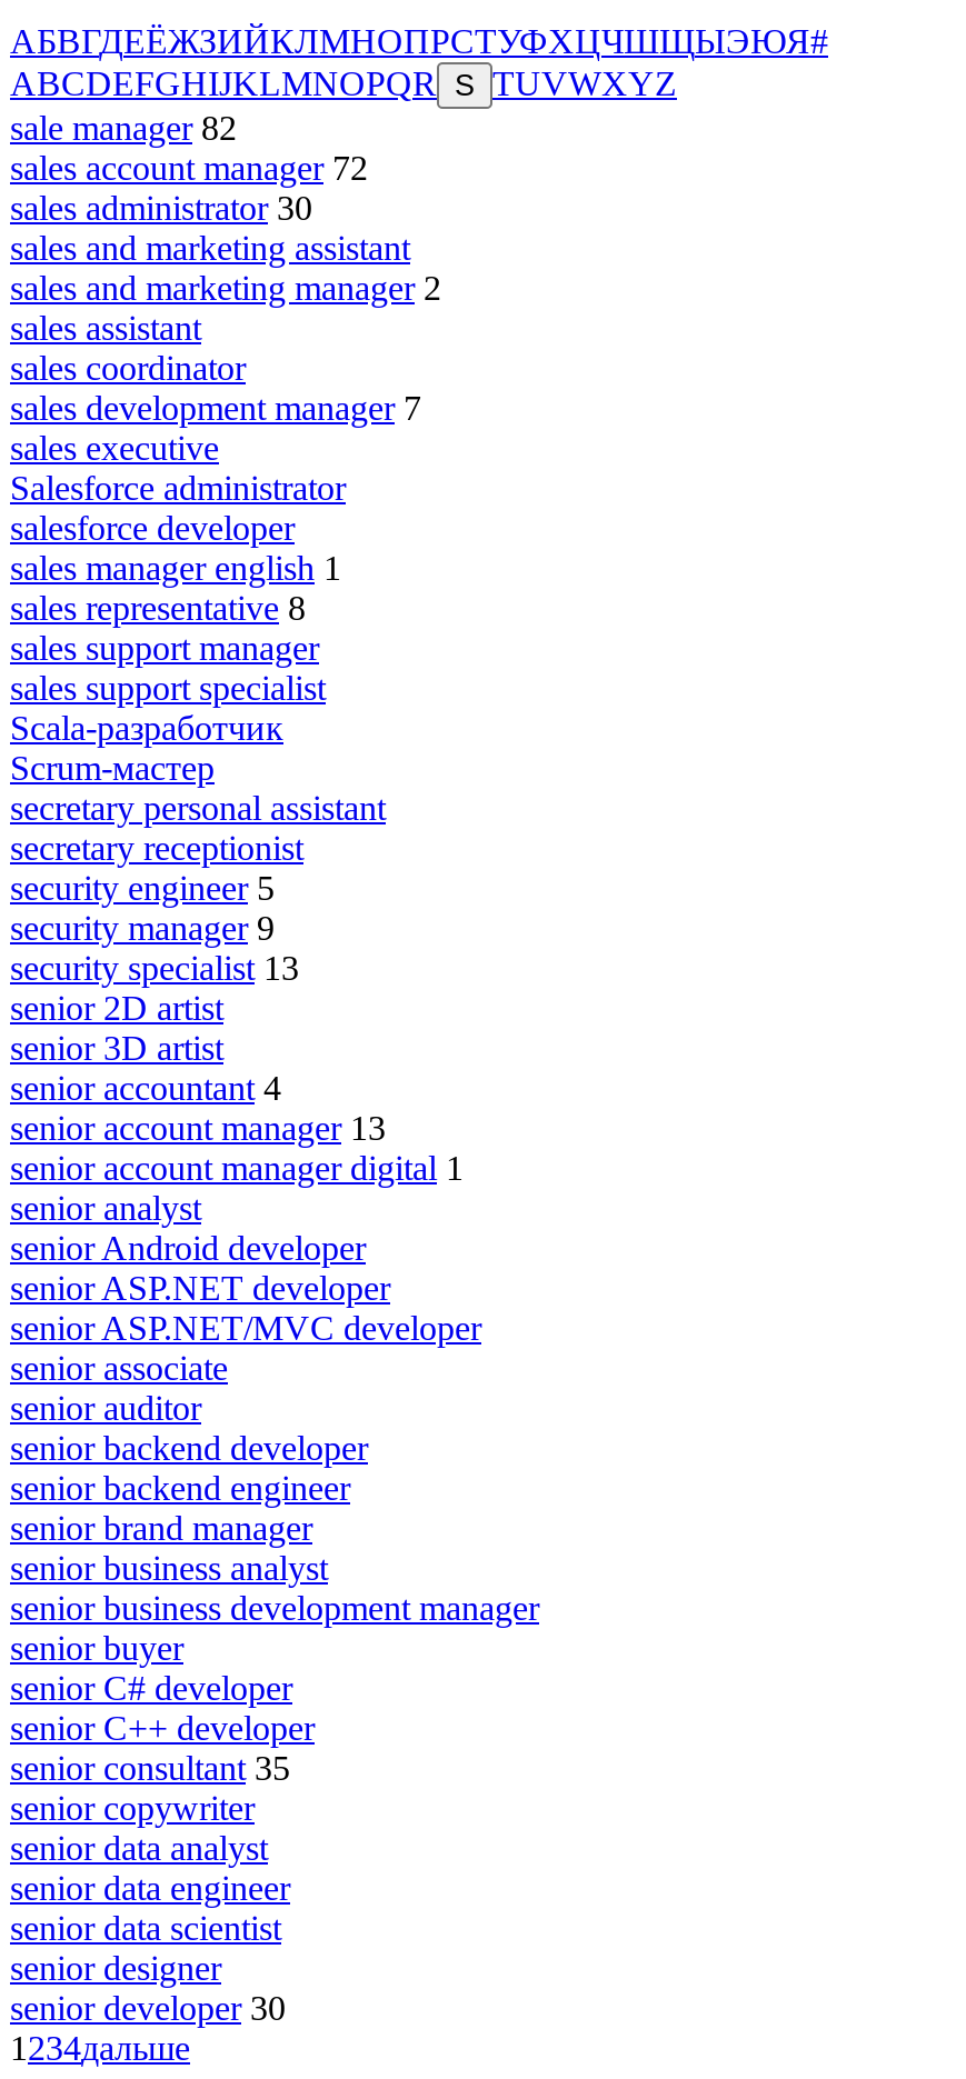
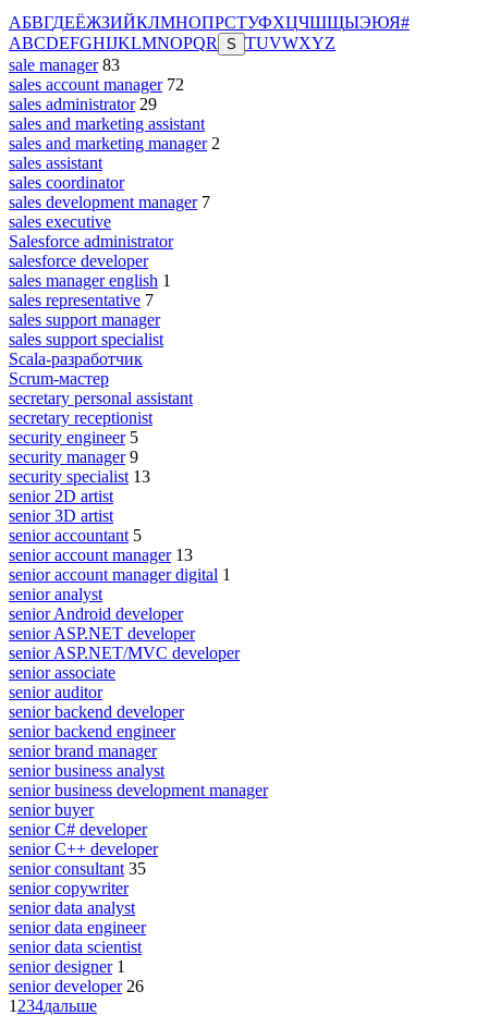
[10,109,237,146] sale manager 82 -> [9,55,120,74] sale manager 83
[10,189,312,226] sales administrator 30 -> [9,95,157,113] sales administrator 29
[10,589,306,626] sales representative 8 -> [9,291,154,309] sales representative 7
[10,1069,281,1107] senior accountant 4 -> [9,526,142,544] senior accountant 5
[10,1949,286,2027] senior designer | senior developer 30 -> [9,957,144,995] senior designer 1 | senior developer 26

